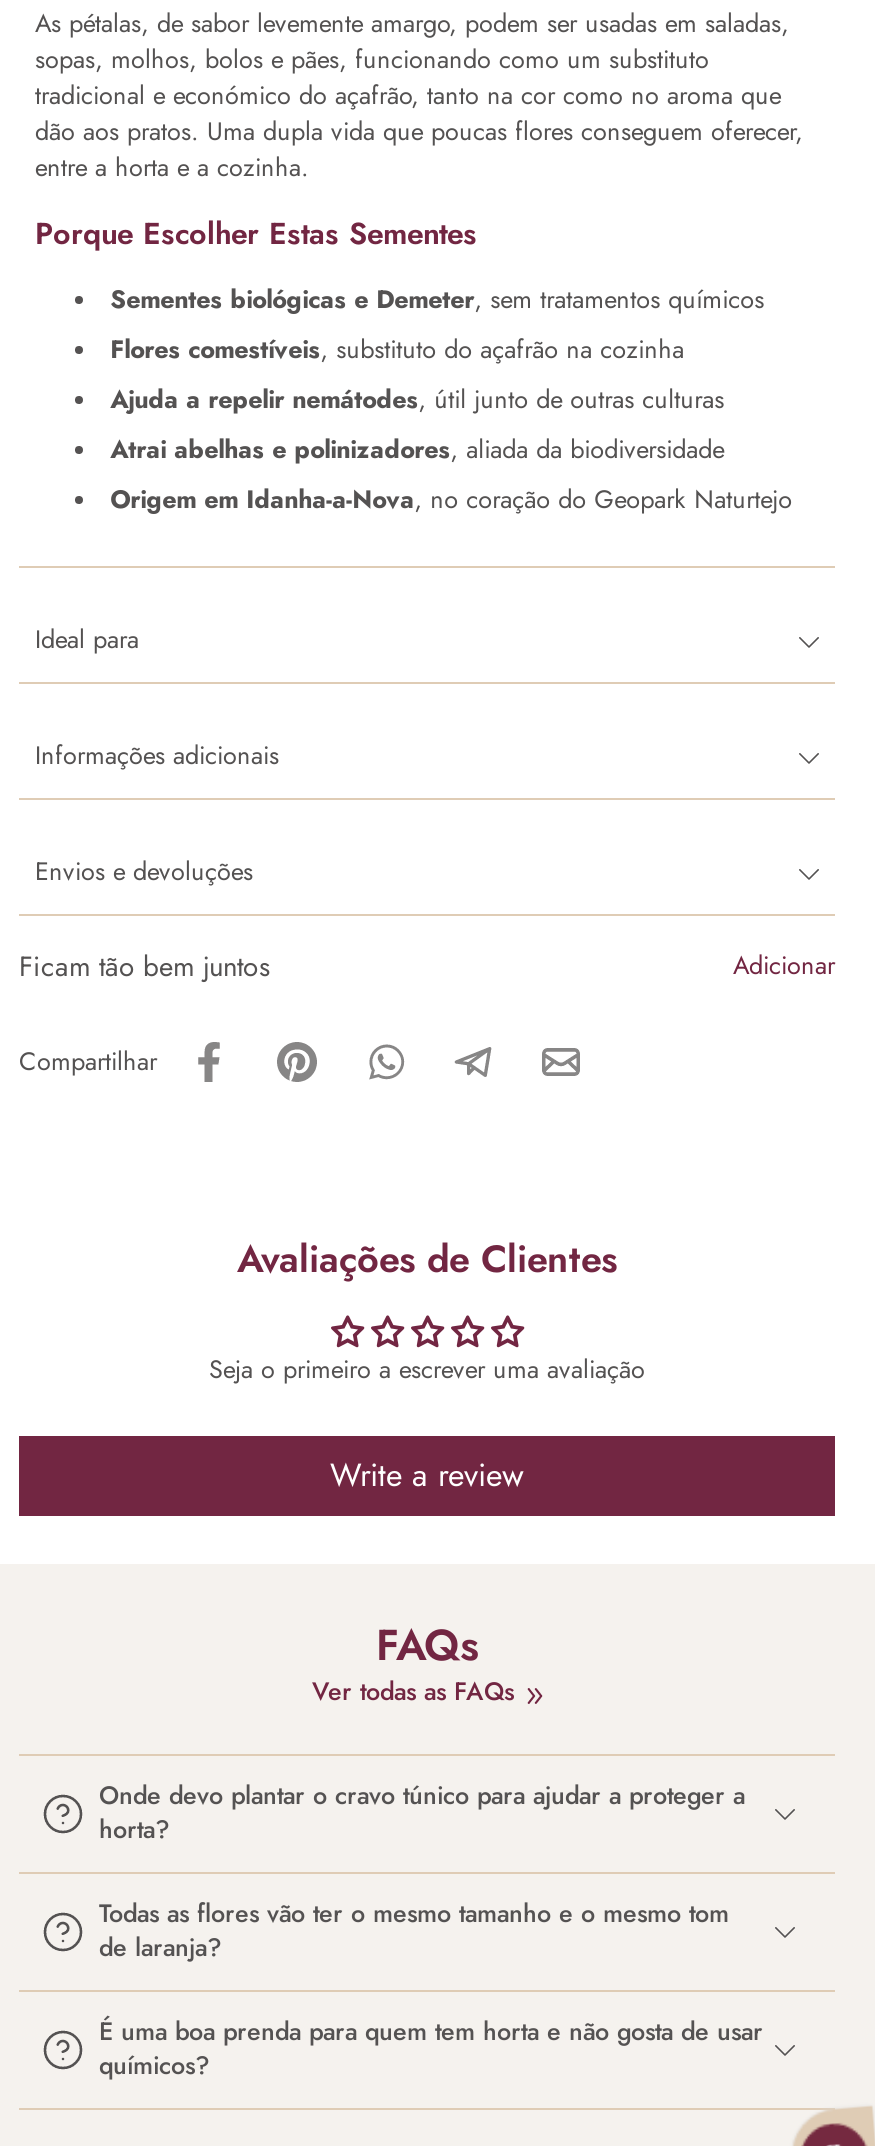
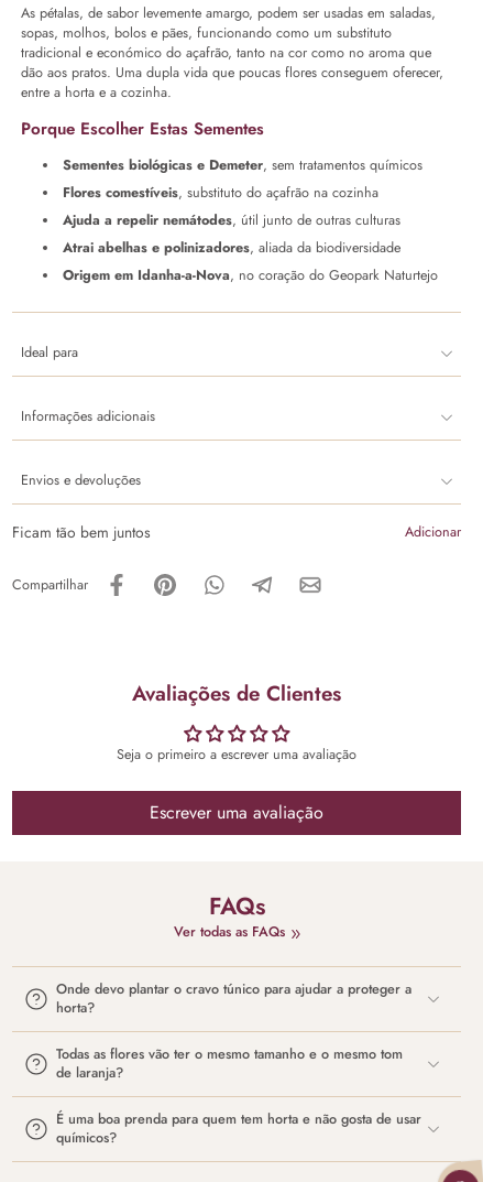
[330,1453,524,1499] Write a review -> [150,800,323,826] Escrever uma avaliação

